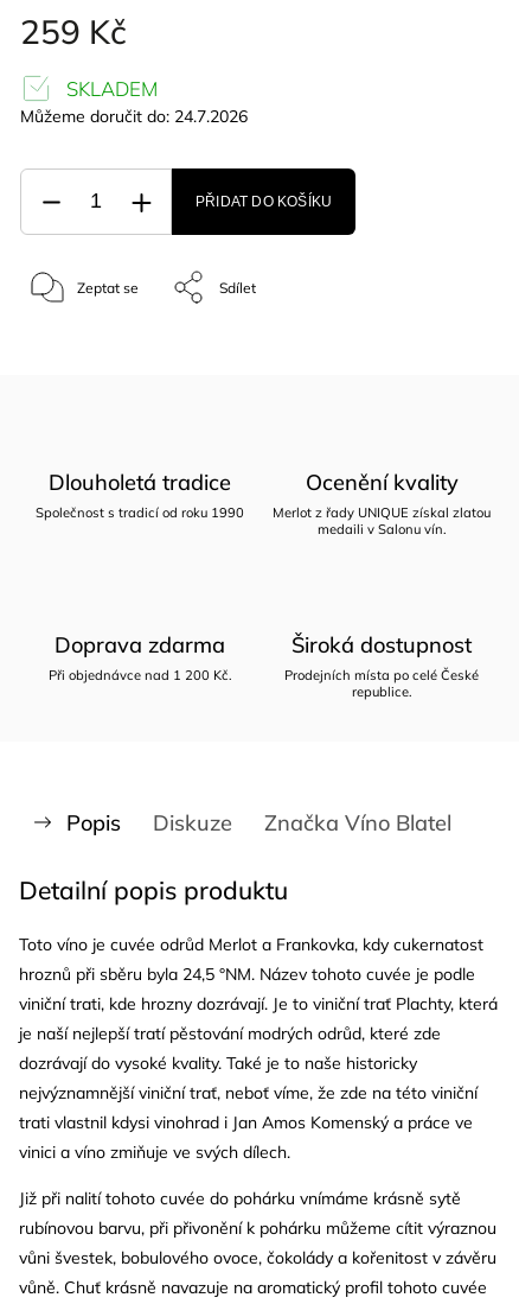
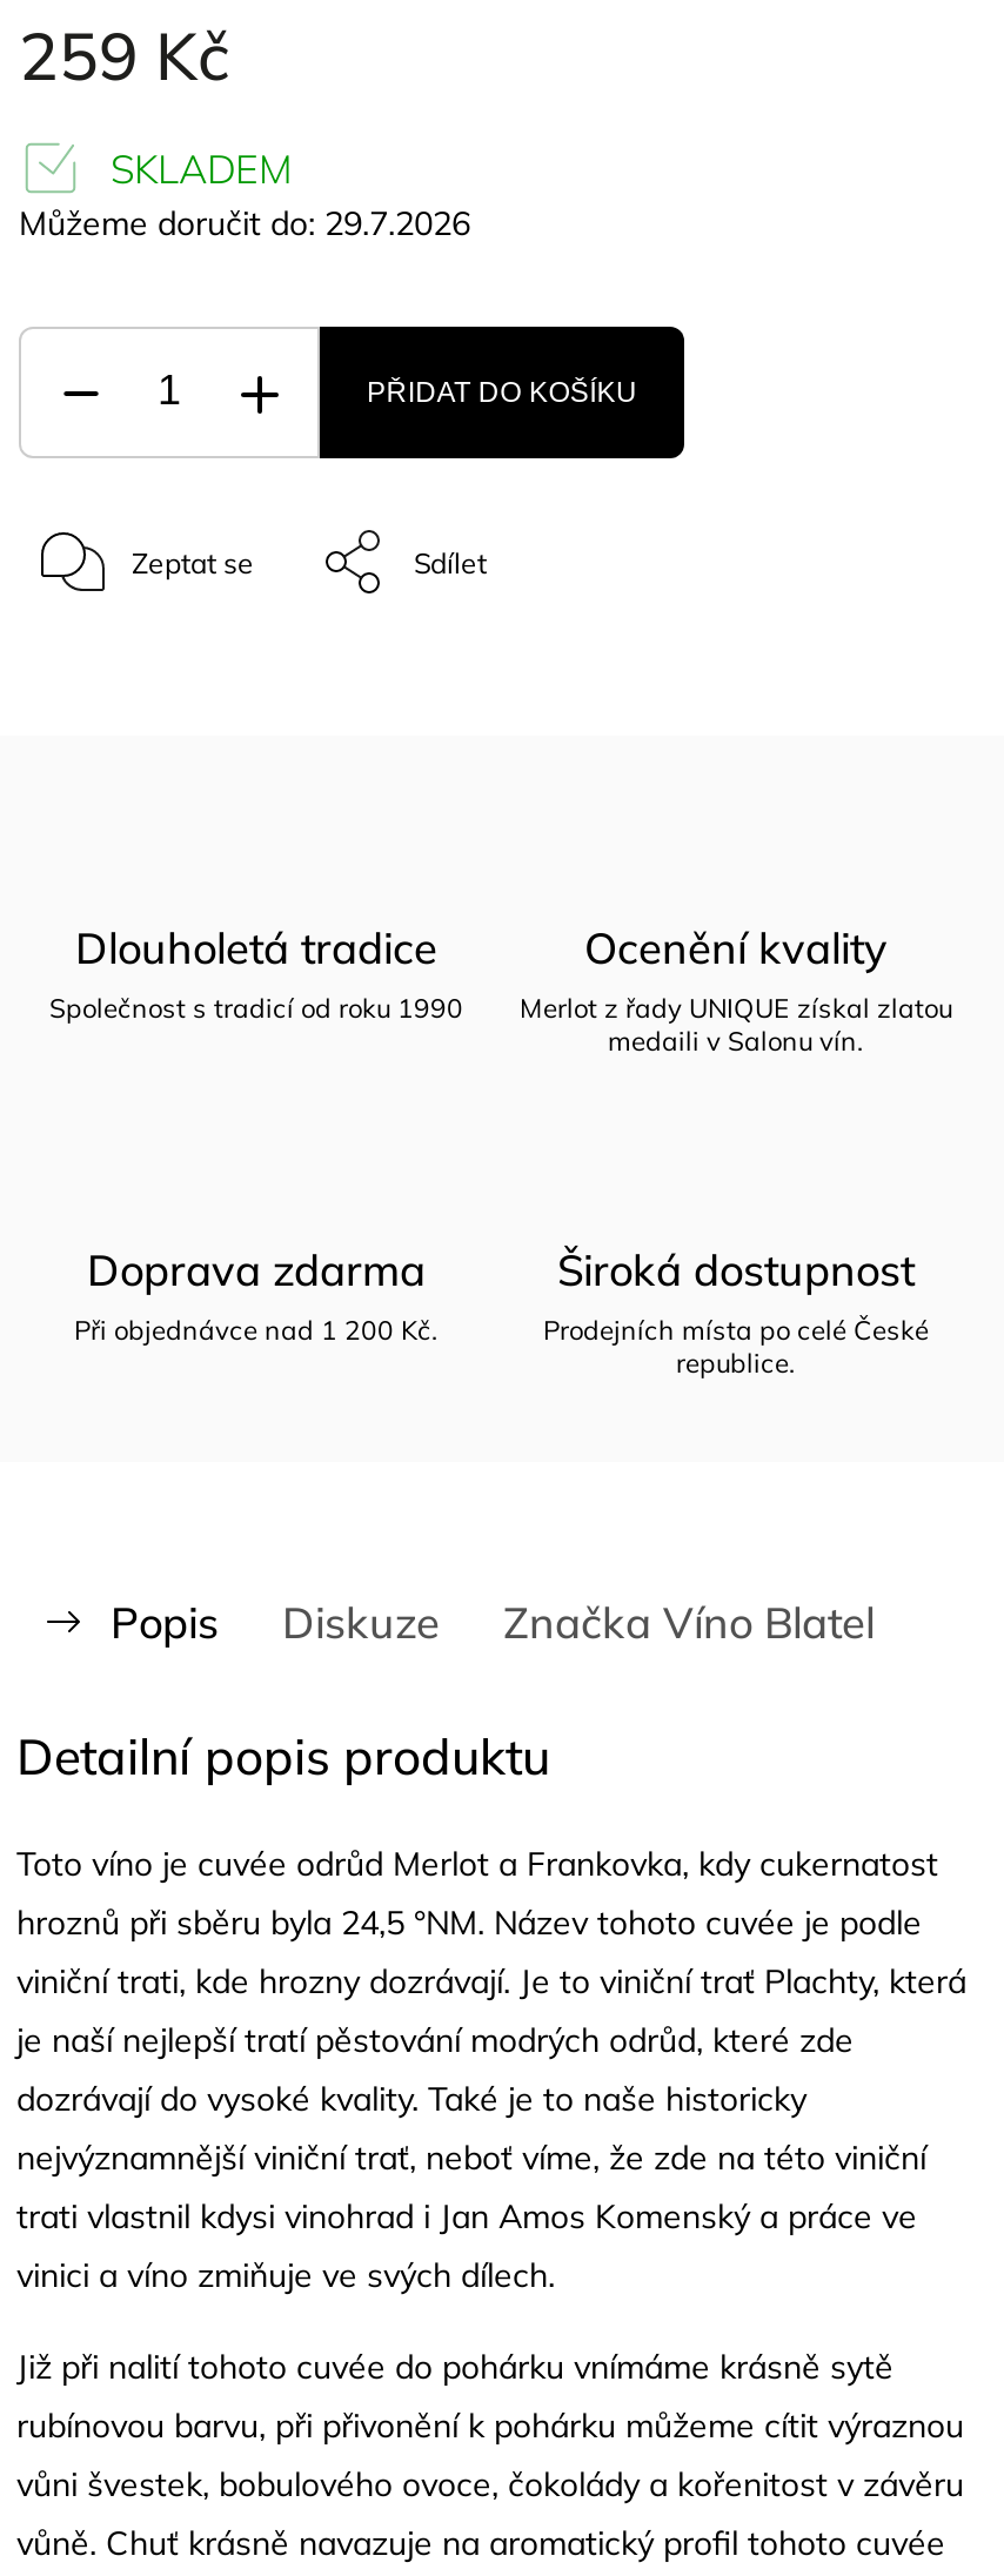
[20,105,248,126] Můžeme doručit do: 24.7.2026 -> [19,201,470,243] Můžeme doručit do: 29.7.2026

